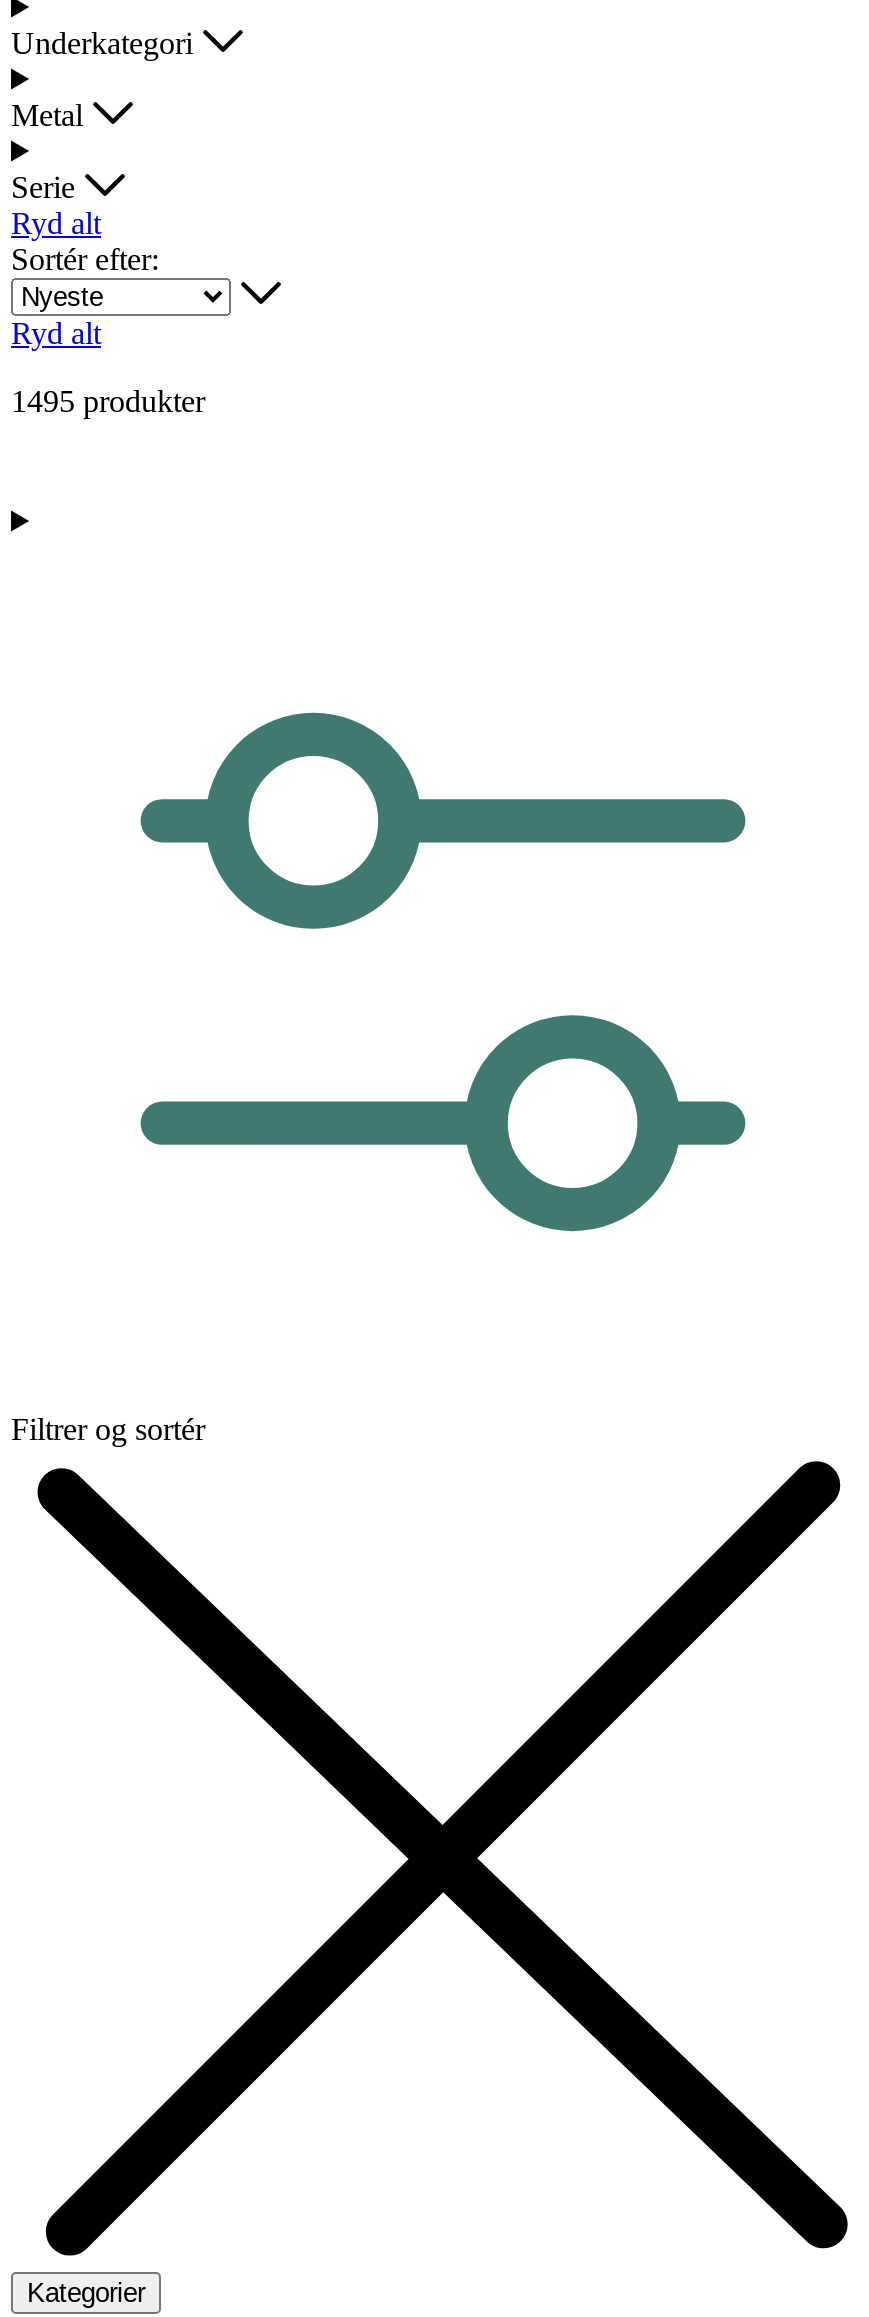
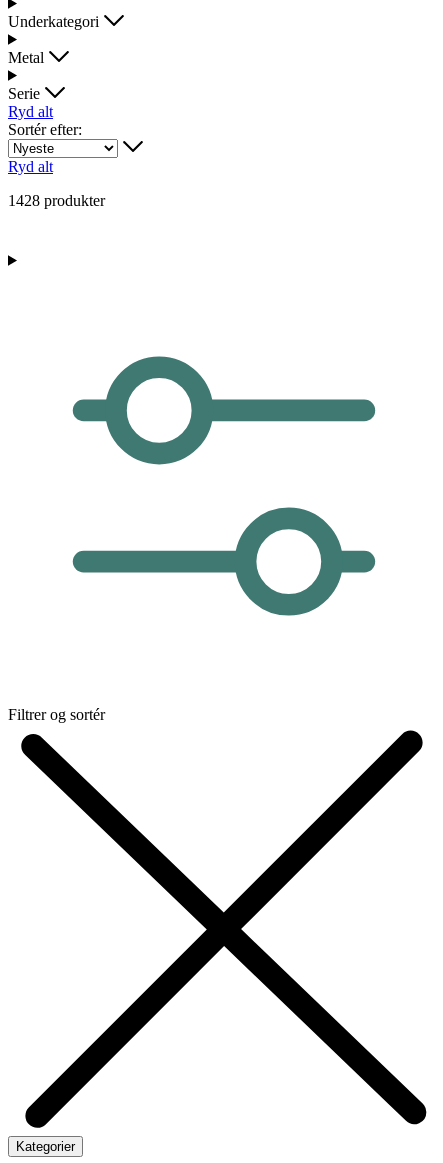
[11,384,205,418] 1495 produkter -> [8,192,105,209] 1428 produkter

